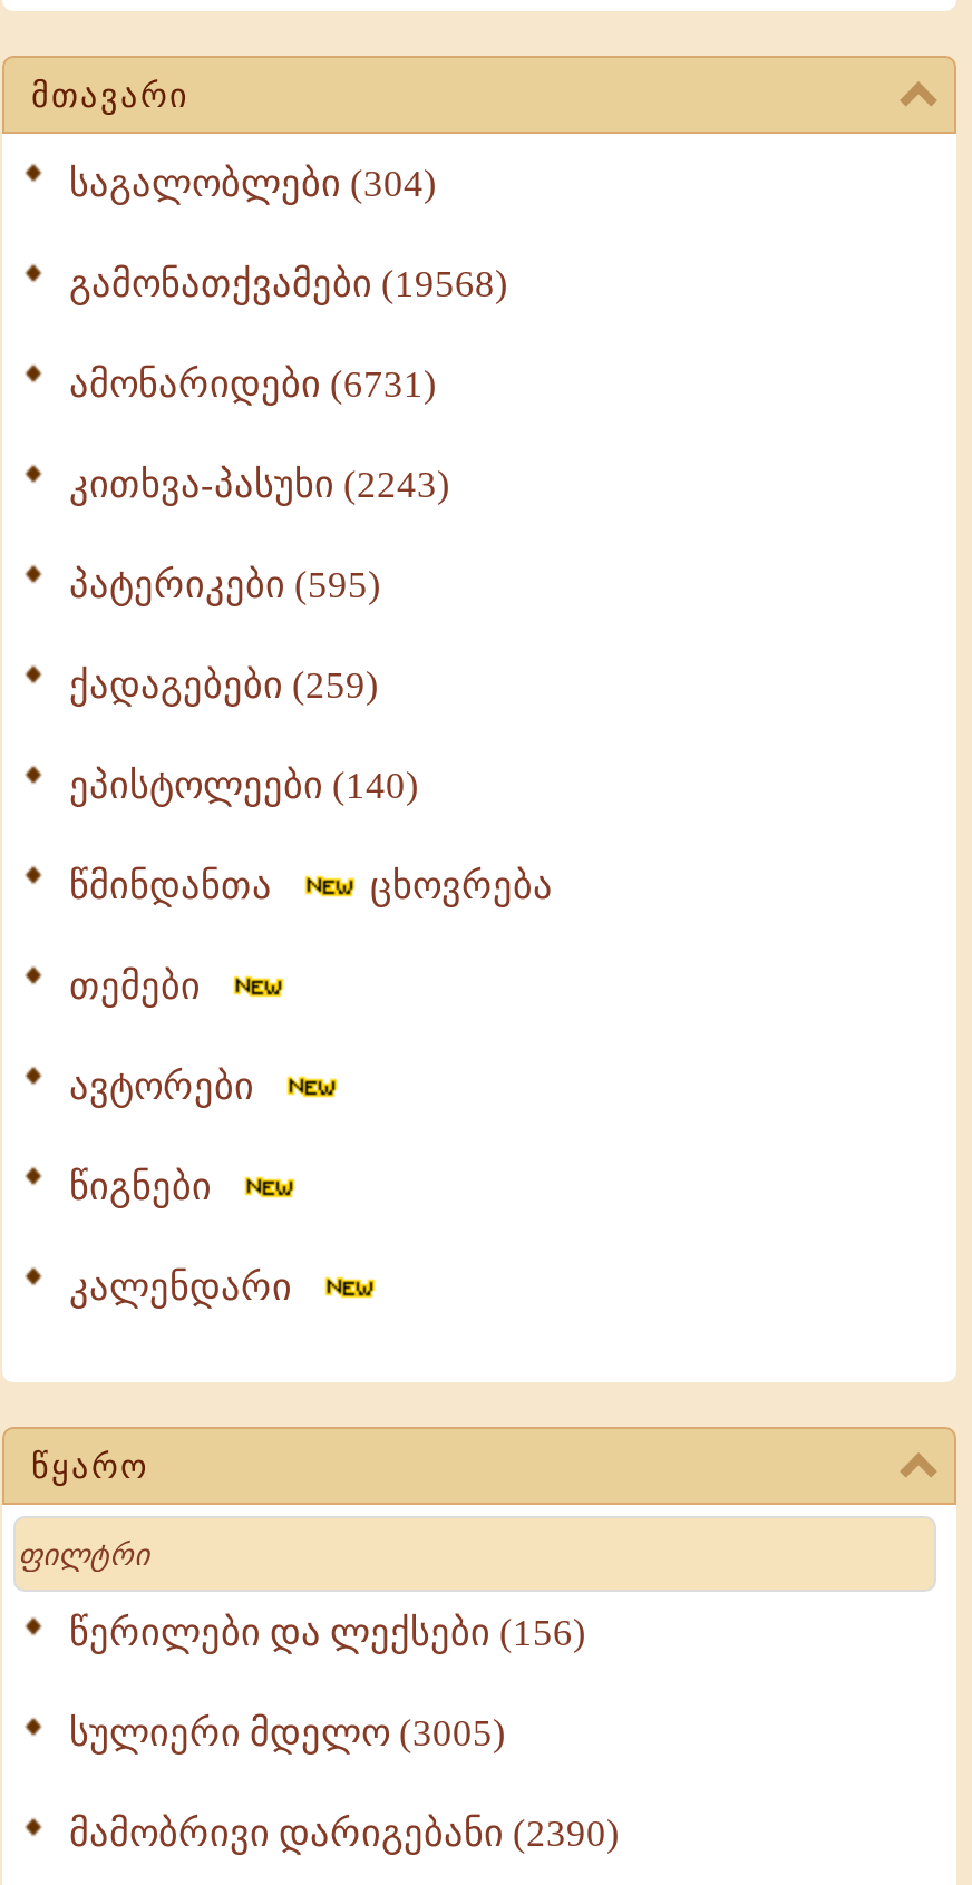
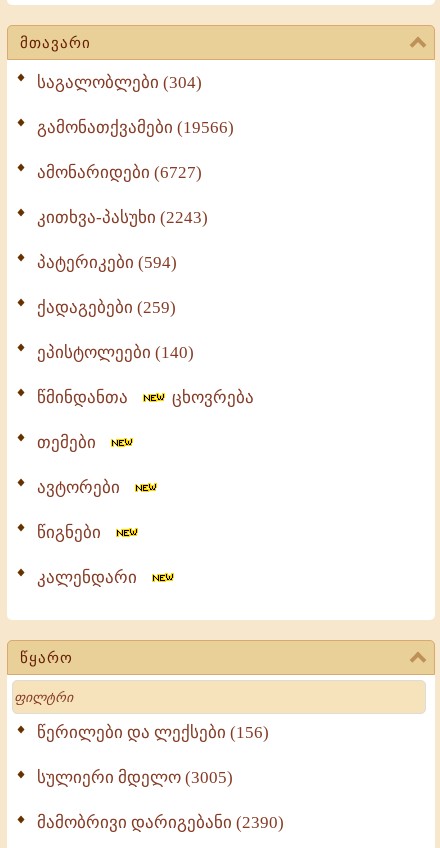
[69,263,508,305] გამონათქვამები (19568) -> [37,118,234,137] გამონათქვამები (19566)
[69,363,437,406] ამონარიდები (6731) -> [37,163,202,182] ამონარიდები (6727)
[69,564,381,606] პატერიკები (595) -> [37,253,177,272] პატერიკები (594)

